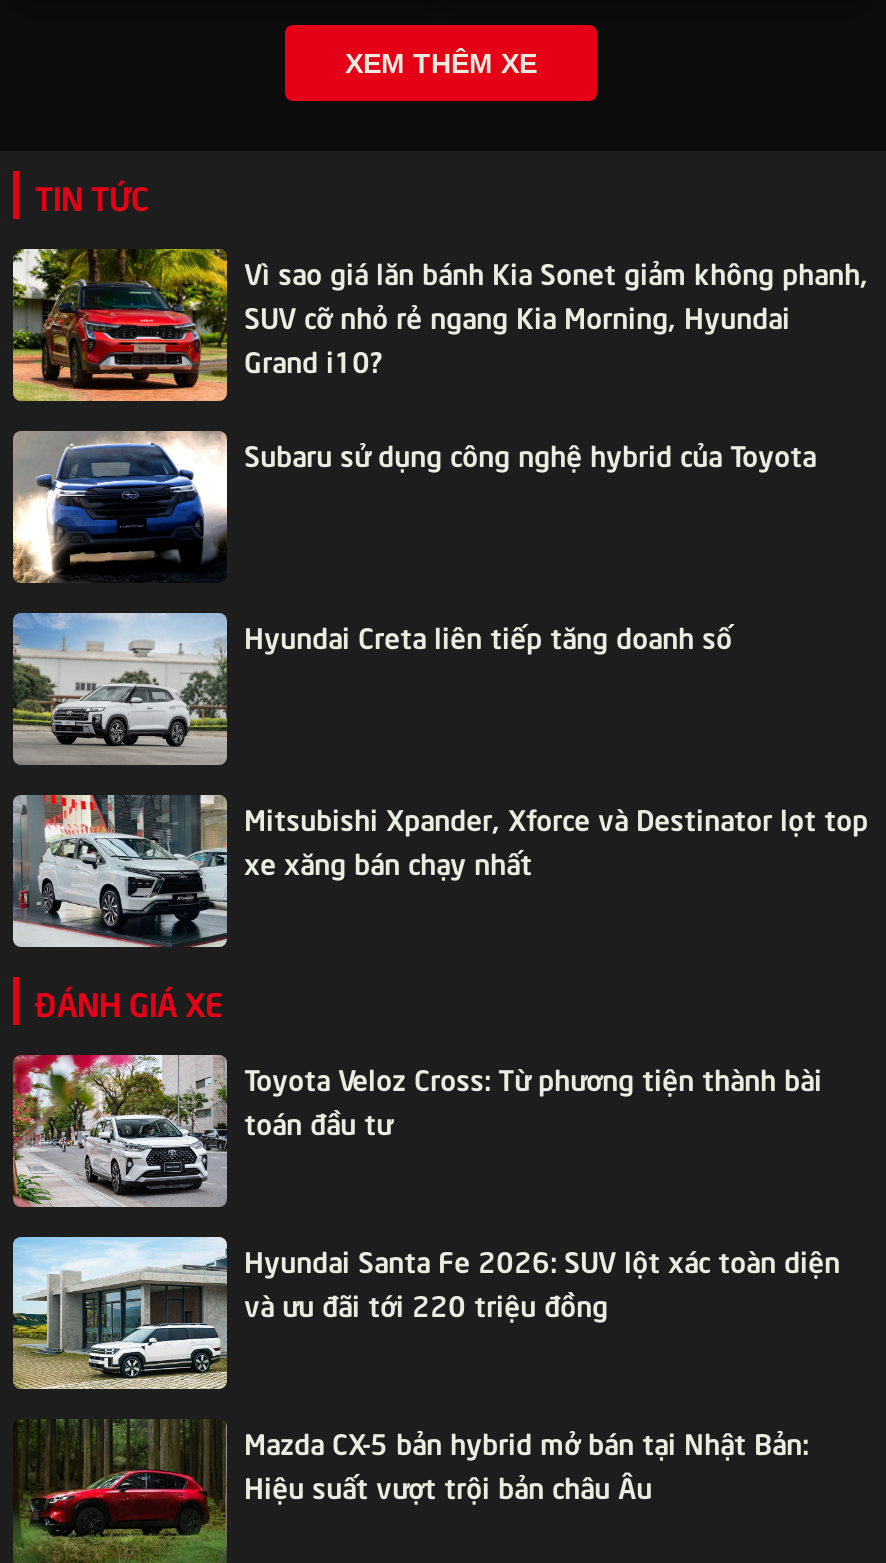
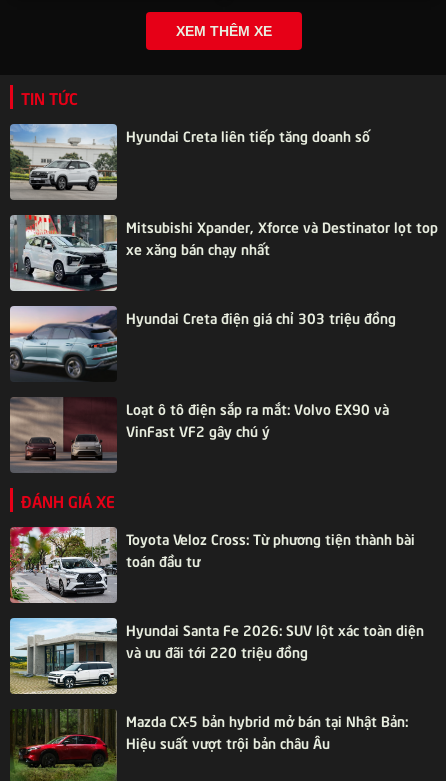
[11,247,868,473] [image] | Vì sao giá lăn bánh Kia Sonet giảm không phanh, | SUV cỡ nhỏ rẻ ngang Kia Morning, Hyundai | Grand i10? | Subaru sử dụng công nghệ hybrid của Toyota -> none
[11,429,227,585] [image] -> none
moved [9,609,868,881] -> [8,122,438,258]: [image] | Hyundai Creta liên tiếp tăng doanh số | Mitsubishi Xpander, Xforce và Destinator lọt top | xe xăng bán chạy nhất
none -> [9,305,396,382] [image] | Hyundai Creta điện giá chỉ 303 triệu đồng
none -> [10,397,389,473] [image] | Loạt ô tô điện sắp ra mắt: Volvo EX90 và | VinFast VF2 gây chú ý

